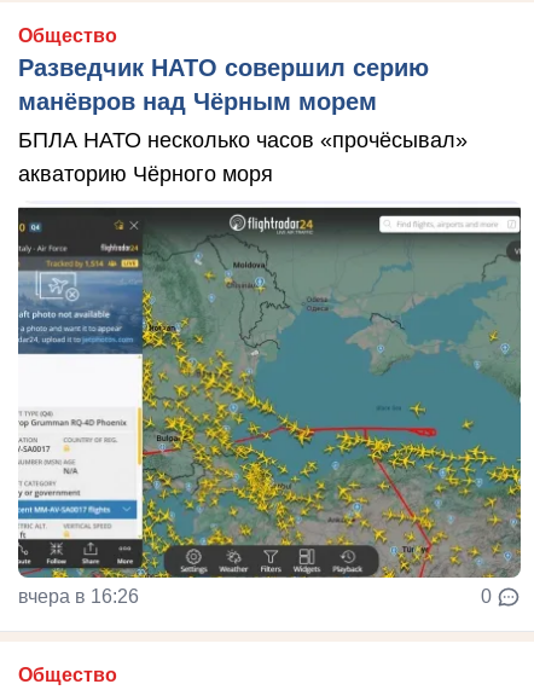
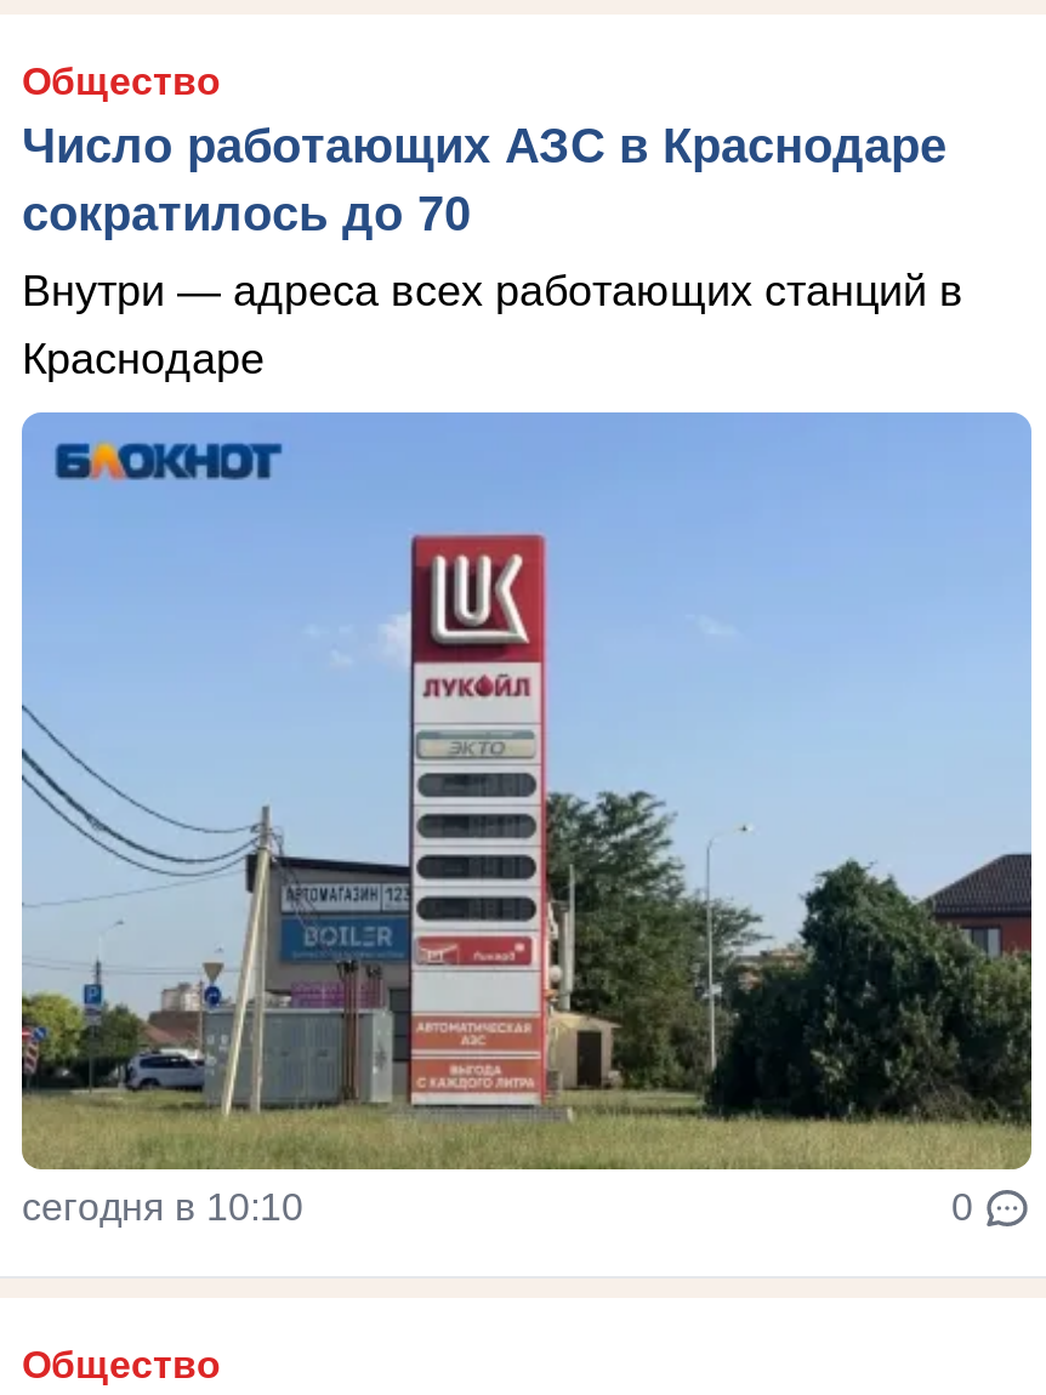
[18,54,429,115] Разведчик НАТО совершил серию | манёвров над Чёрным морем -> [22,119,946,240] Число работающих АЗС в Краснодаре | сократилось до 70
[18,128,468,186] БПЛА НАТО несколько часов «прочёсывал» | акваторию Чёрного моря -> [22,267,963,384] Внутри — адреса всех работающих станций в | Краснодаре
[17,201,522,607] [image] | вчера в 16:26 -> [19,410,1034,1228] [image] | сегодня в 10:10

